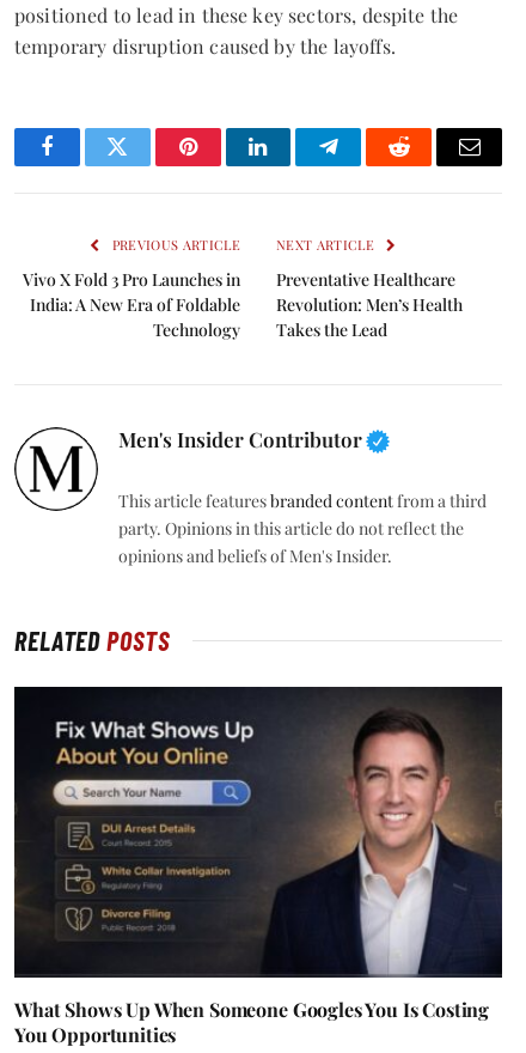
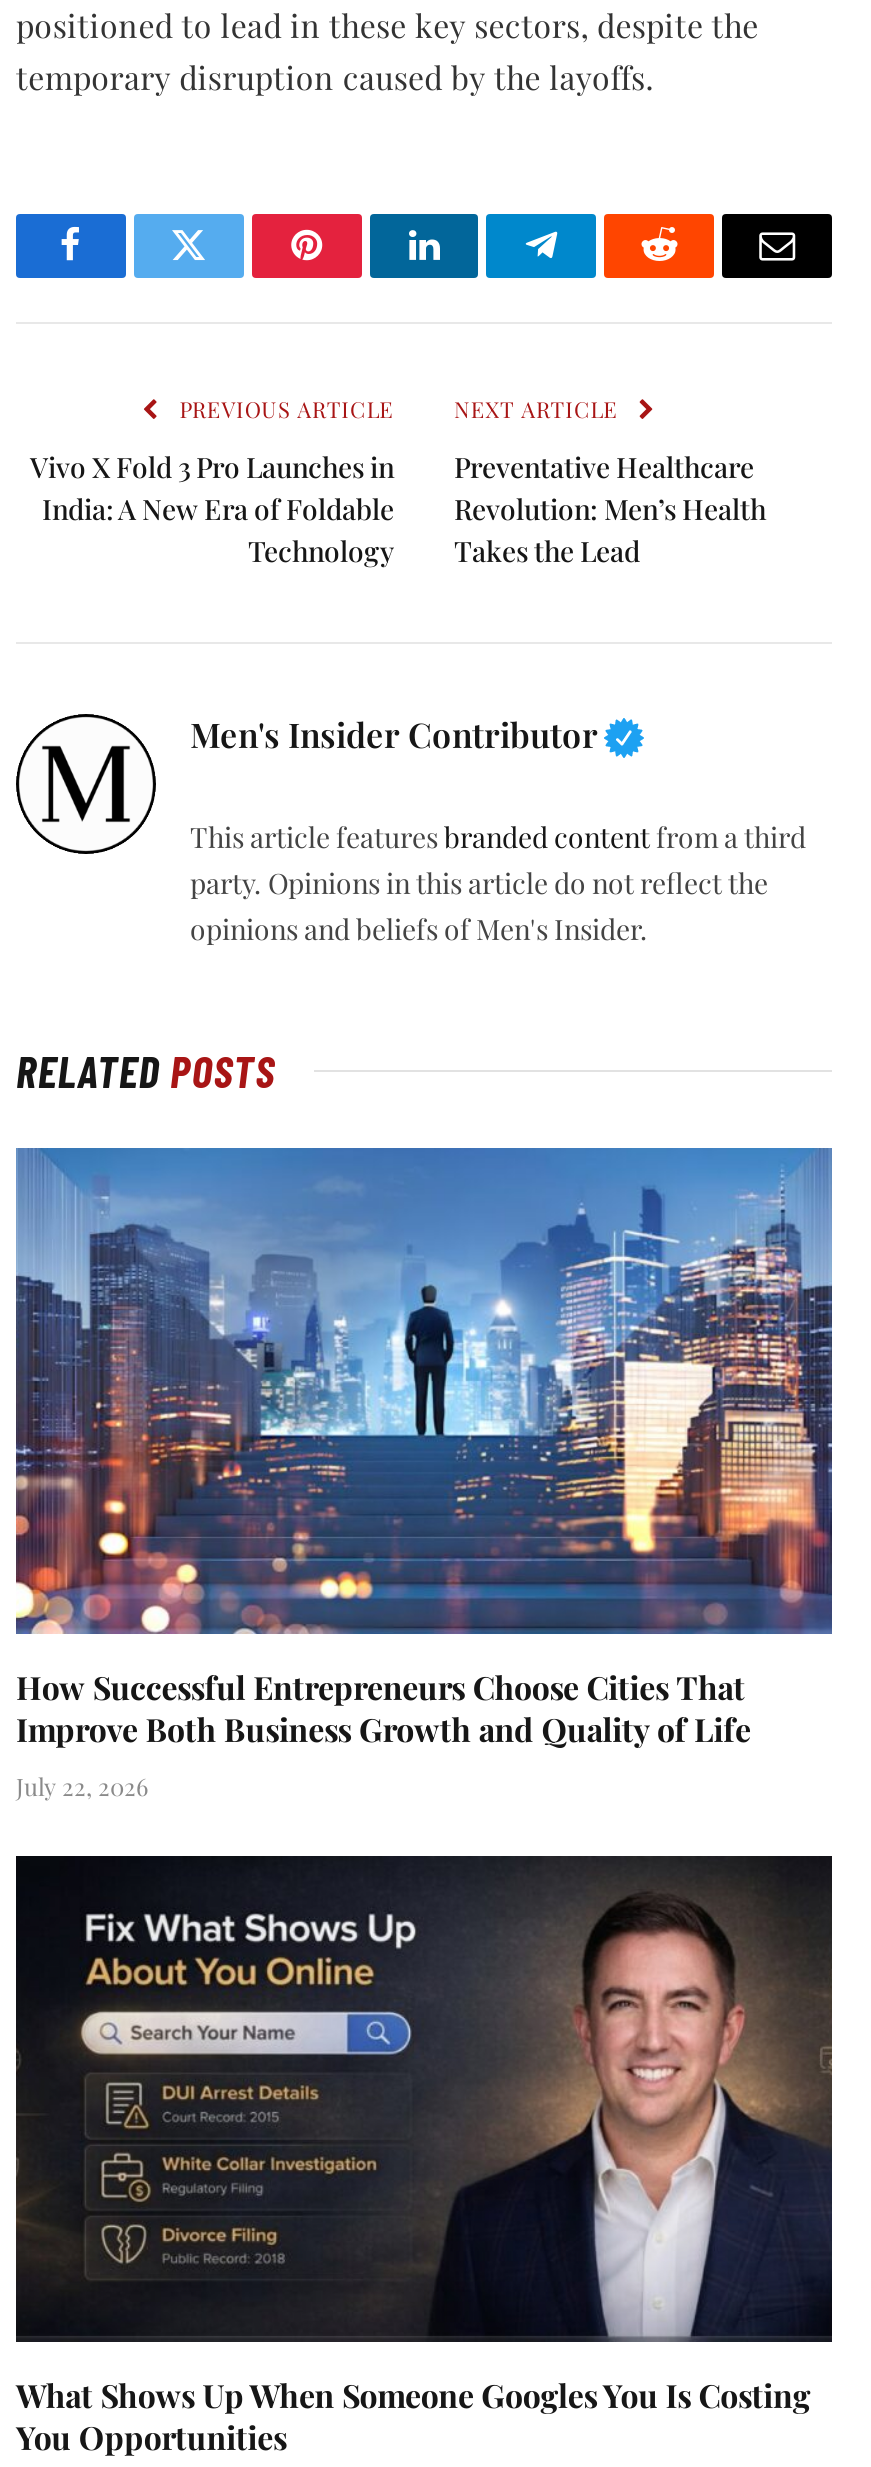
none -> [14,1146,834,1802] [image] | How Successful Entrepreneurs Choose Cities That | Improve Both Business Growth and Quality of Life | July 22, 2026

